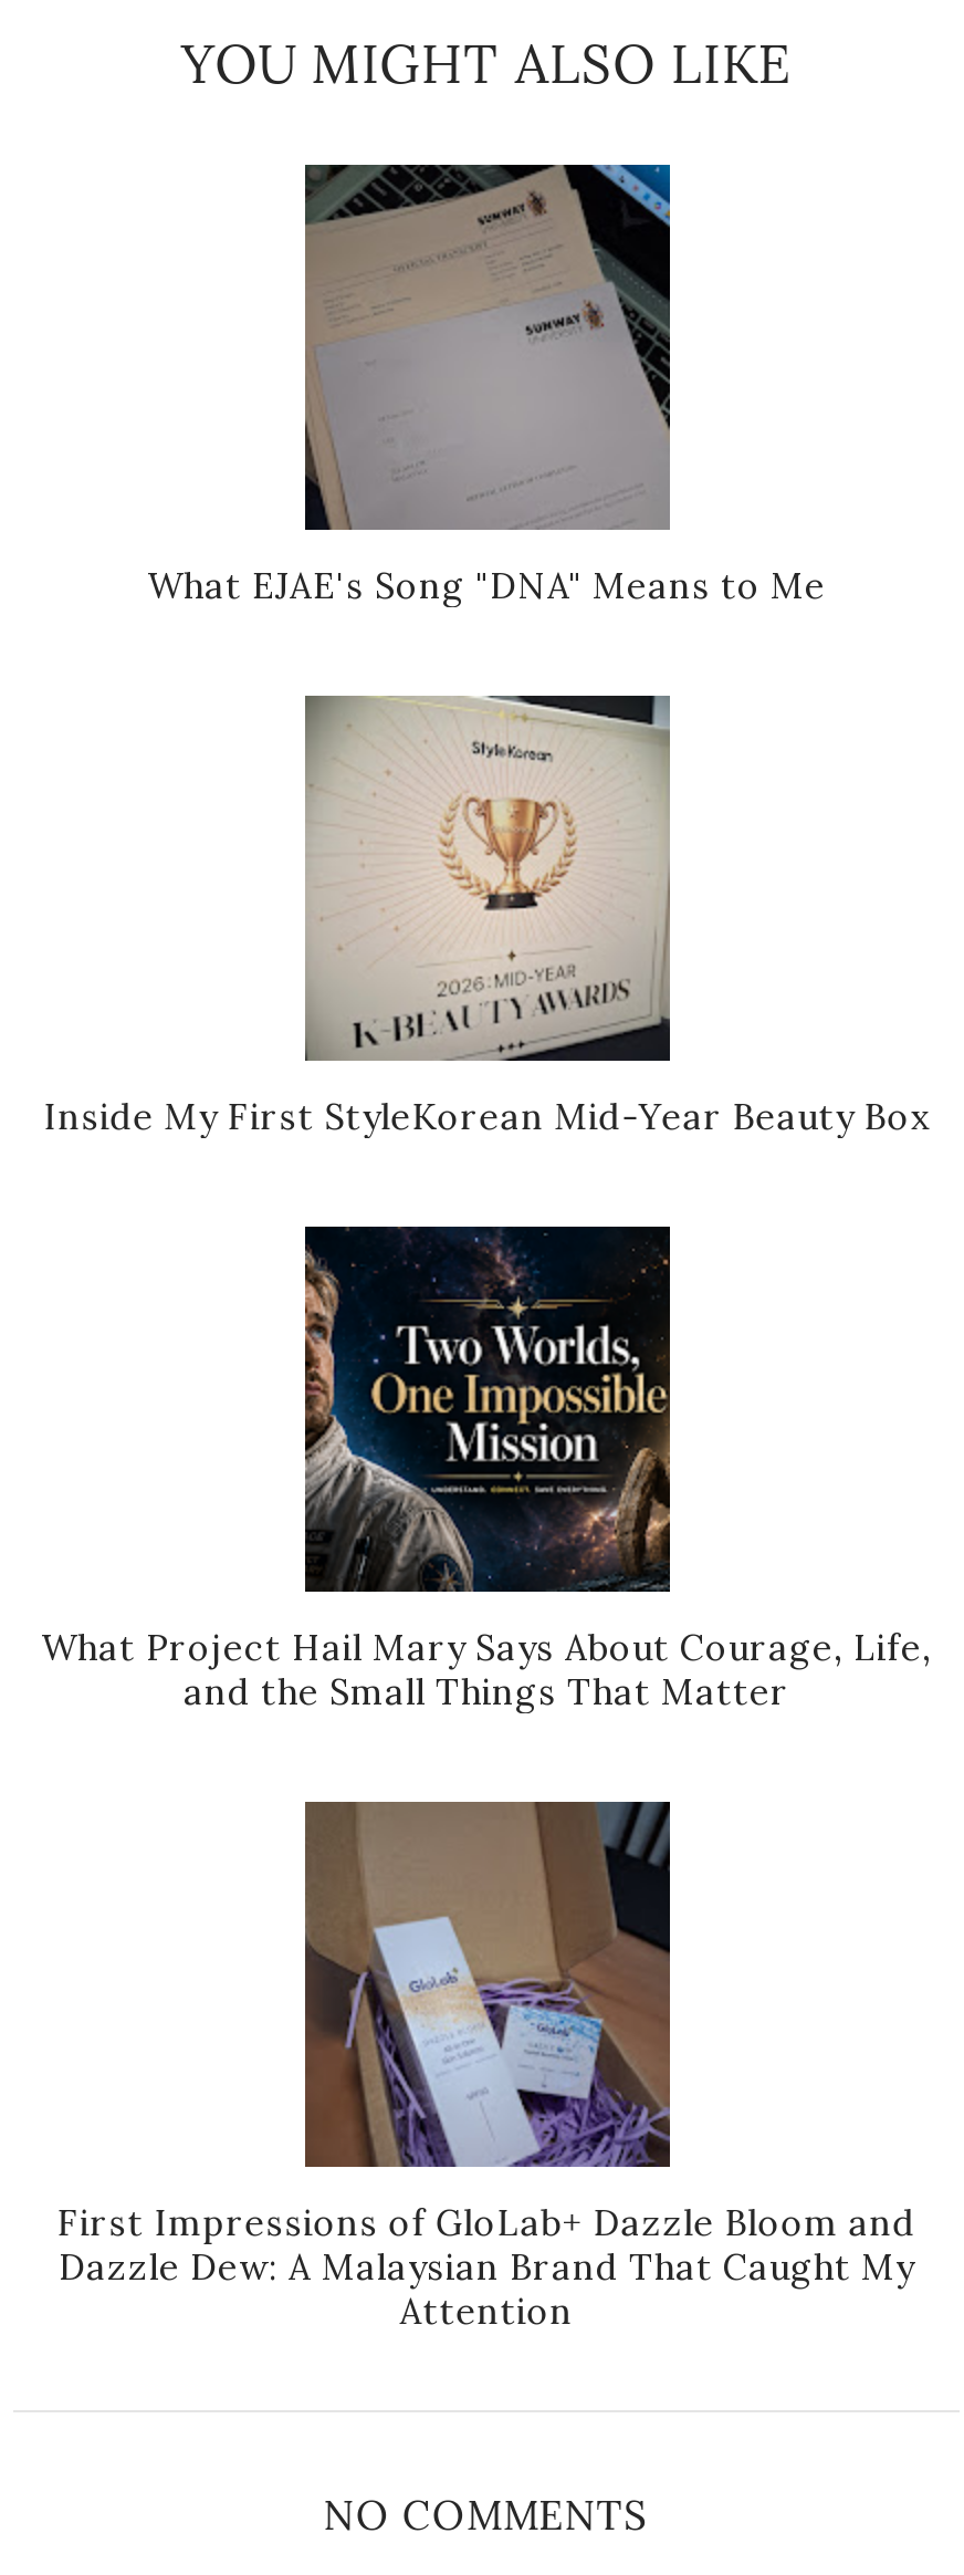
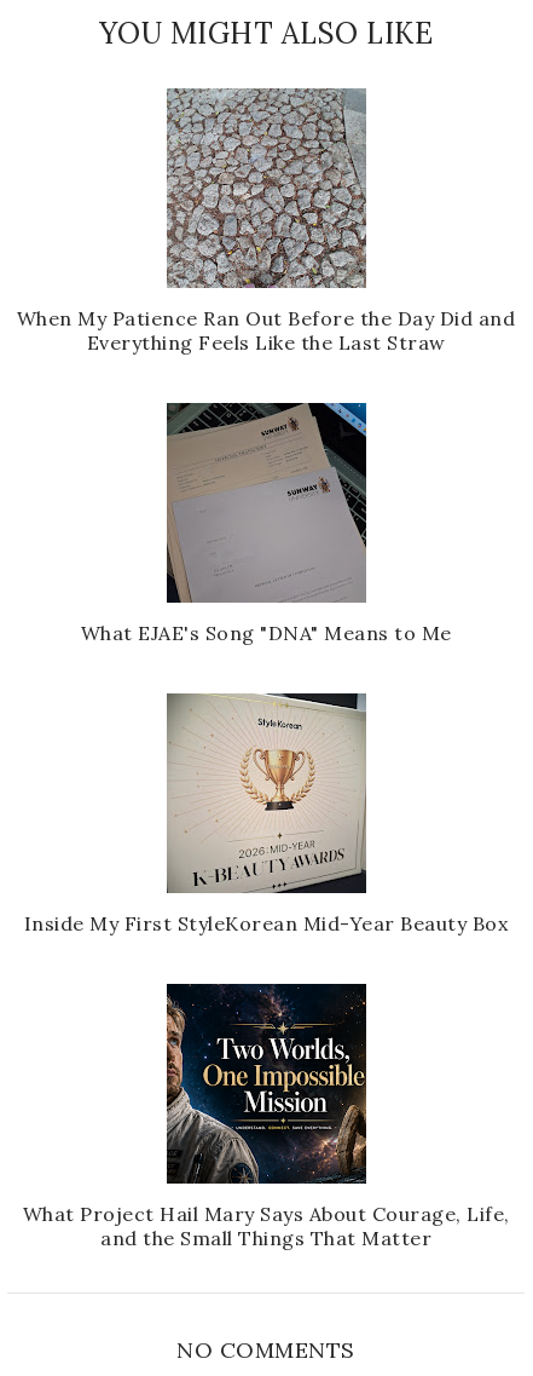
none -> [17,87,515,355] [image] | When My Patience Ran Out Before the Day Did and | Everything Feels Like the Last Straw
moved [303,160,674,395] -> [166,401,369,529]: [image]
moved [41,564,932,1714] -> [22,621,509,1251]: [image] | What EJAE's Song "DNA" Means to Me | Inside My First StyleKorean Mid-Year Beauty Box | What Project Hail Mary Says About Courage, Life, | and the Small Things That Matter
[57,1800,916,2333] [image] | First Impressions of GloLab+ Dazzle Bloom and | Dazzle Dew: A Malaysian Brand That Caught My | Attention -> none

